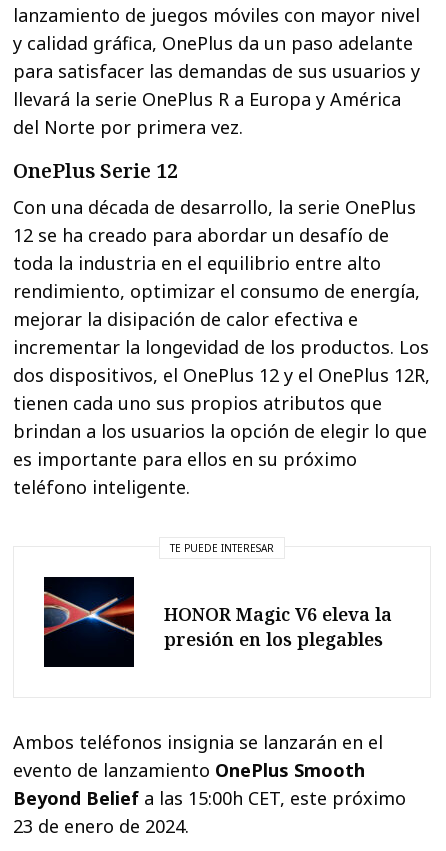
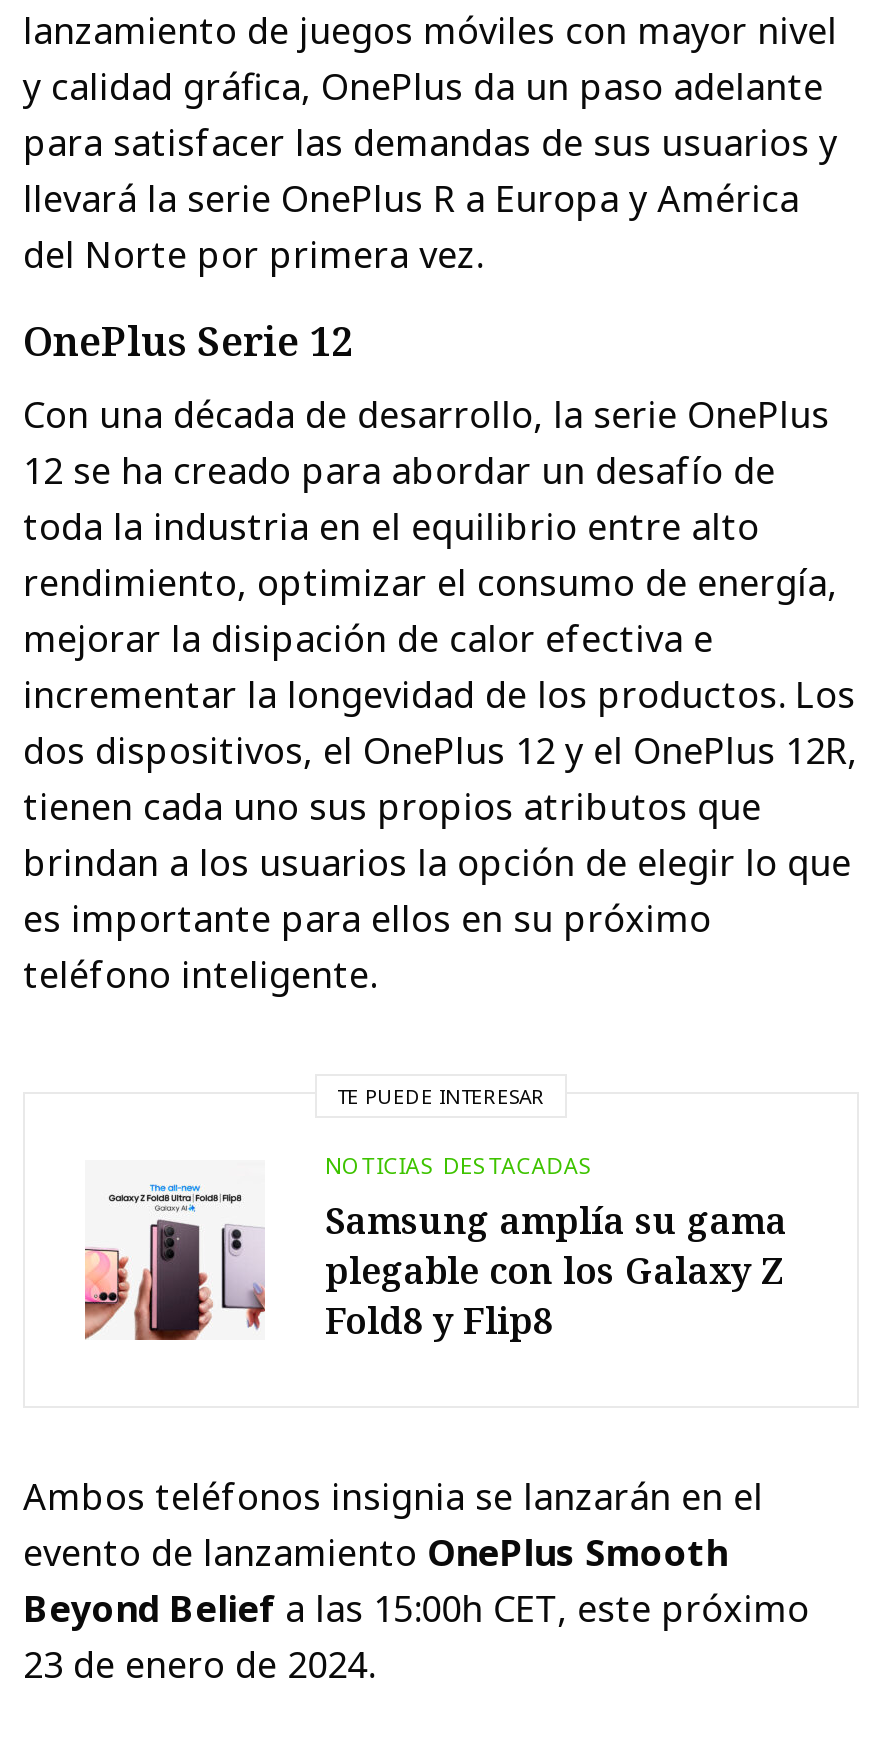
[43,576,392,668] [image] | HONOR Magic V6 eleva la | presión en los plegables -> [83,1151,787,1345] [image] | NOTICIAS DESTACADAS | Samsung amplía su gama | plegable con los Galaxy Z | Fold8 y Flip8

